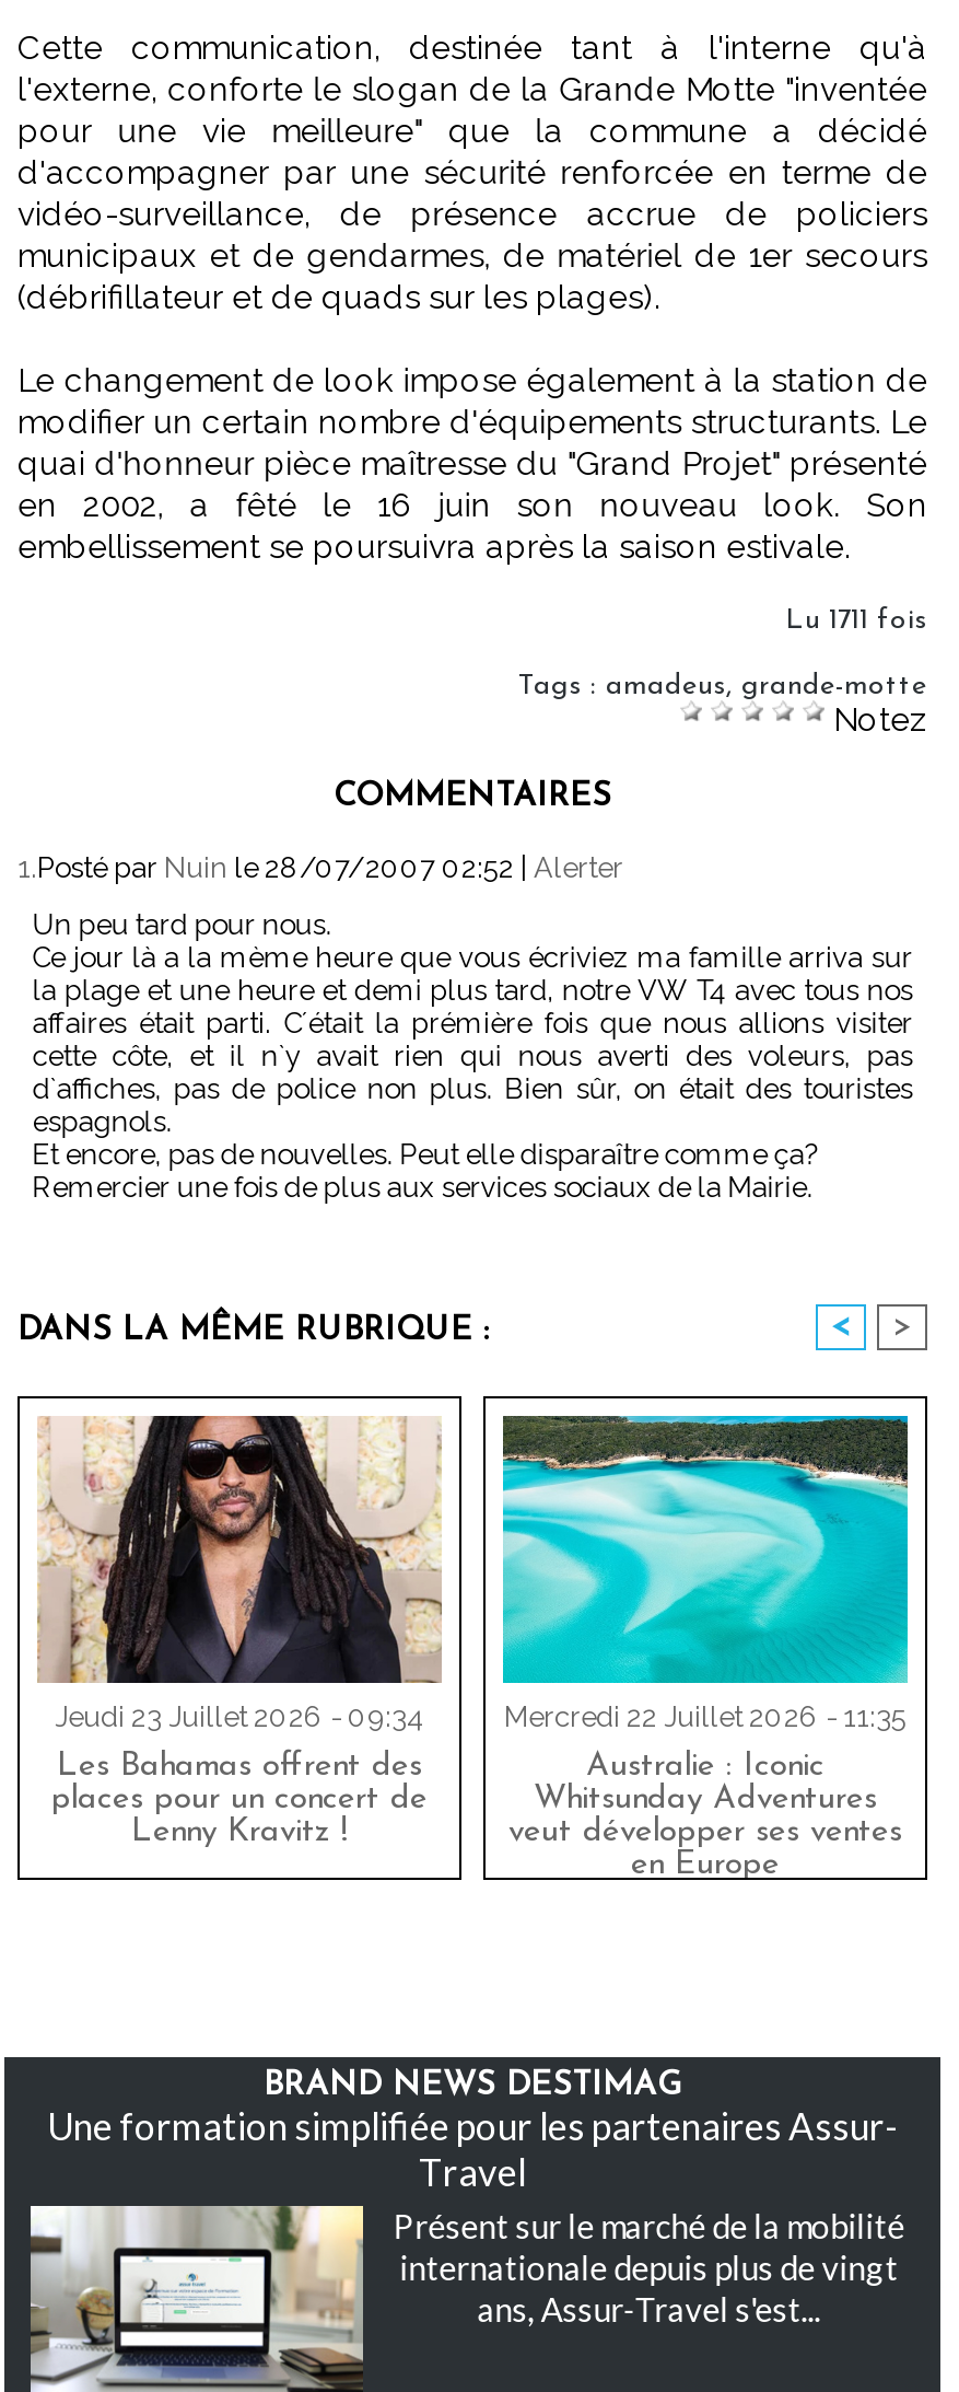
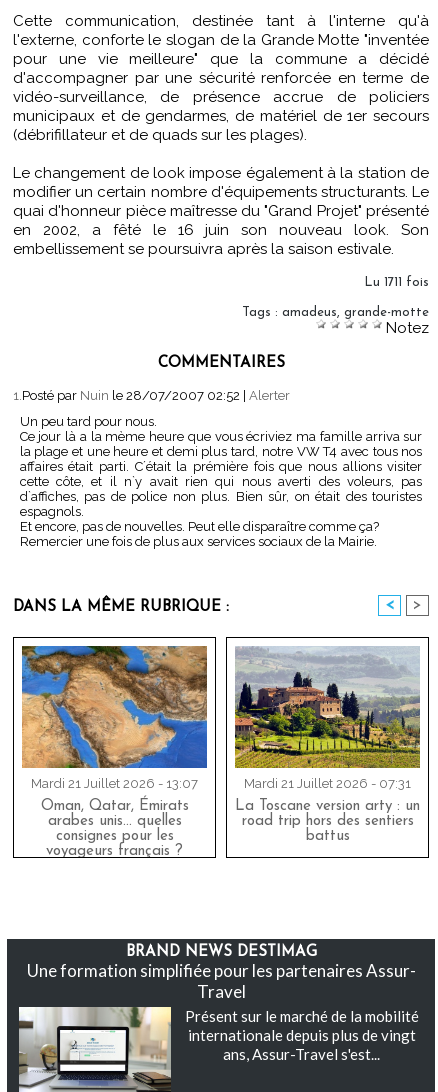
[37,1414,444,1733] [image] | Jeudi 23 Juillet 2026 - 09:34 -> [21,645,208,791] [image] | Mardi 21 Juillet 2026 - 13:07
[501,1414,910,1733] [image] | Mercredi 22 Juillet 2026 - 11:35 -> [234,646,421,791] [image] | Mardi 21 Juillet 2026 - 07:31
[51,1750,428,1849] Les Bahamas offrent des | places pour un concert de | Lenny Kravitz ! -> [40,799,188,859] Oman, Qatar, Émirats | arabes unis... quelles | consignes pour les | voyageurs français ?
[508,1750,902,1882] Australie : Iconic | Whitsunday Adventures | veut développer ses ventes | en Europe -> [235,799,420,844] La Toscane version arty : un | road trip hors des sentiers | battus

